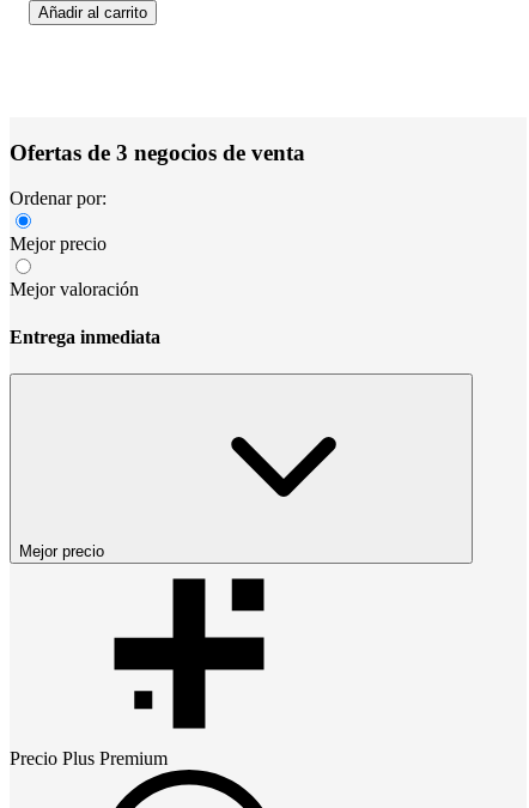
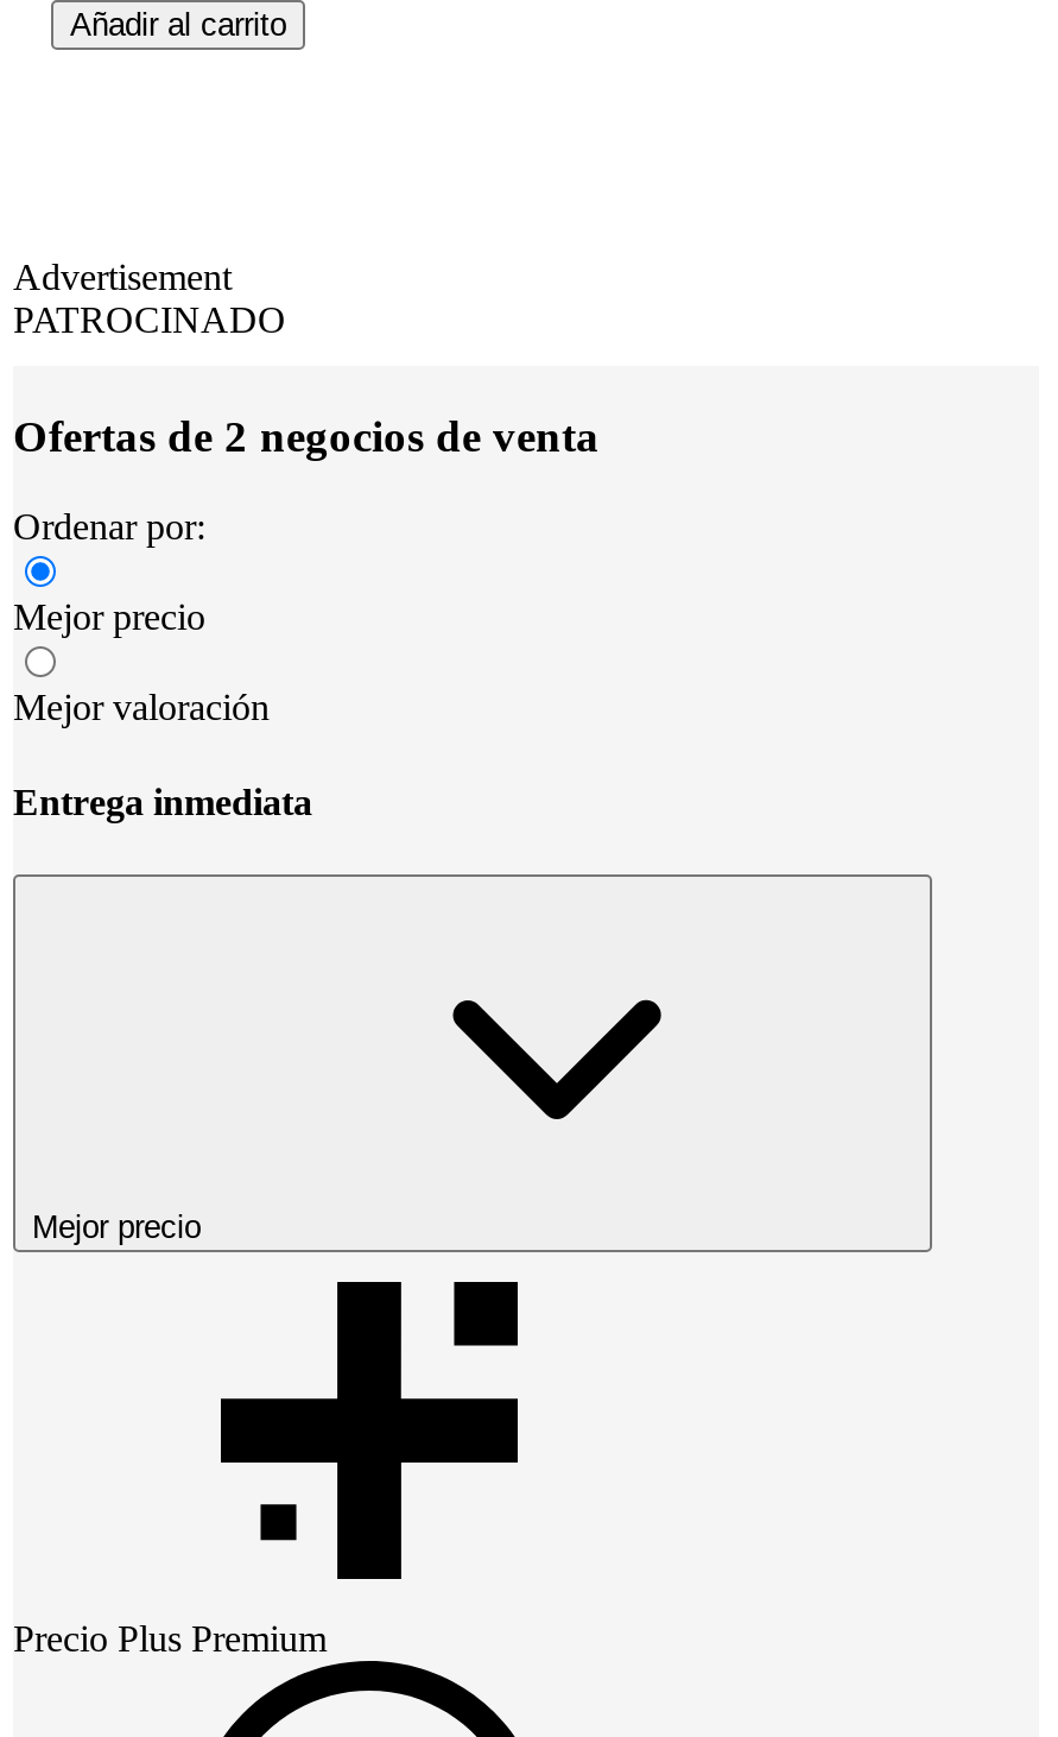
[10,139,305,165] Ofertas de 3 negocios de venta -> [13,256,600,460] Advertisement | PATROCINADO | Ofertas de 2 negocios de venta

